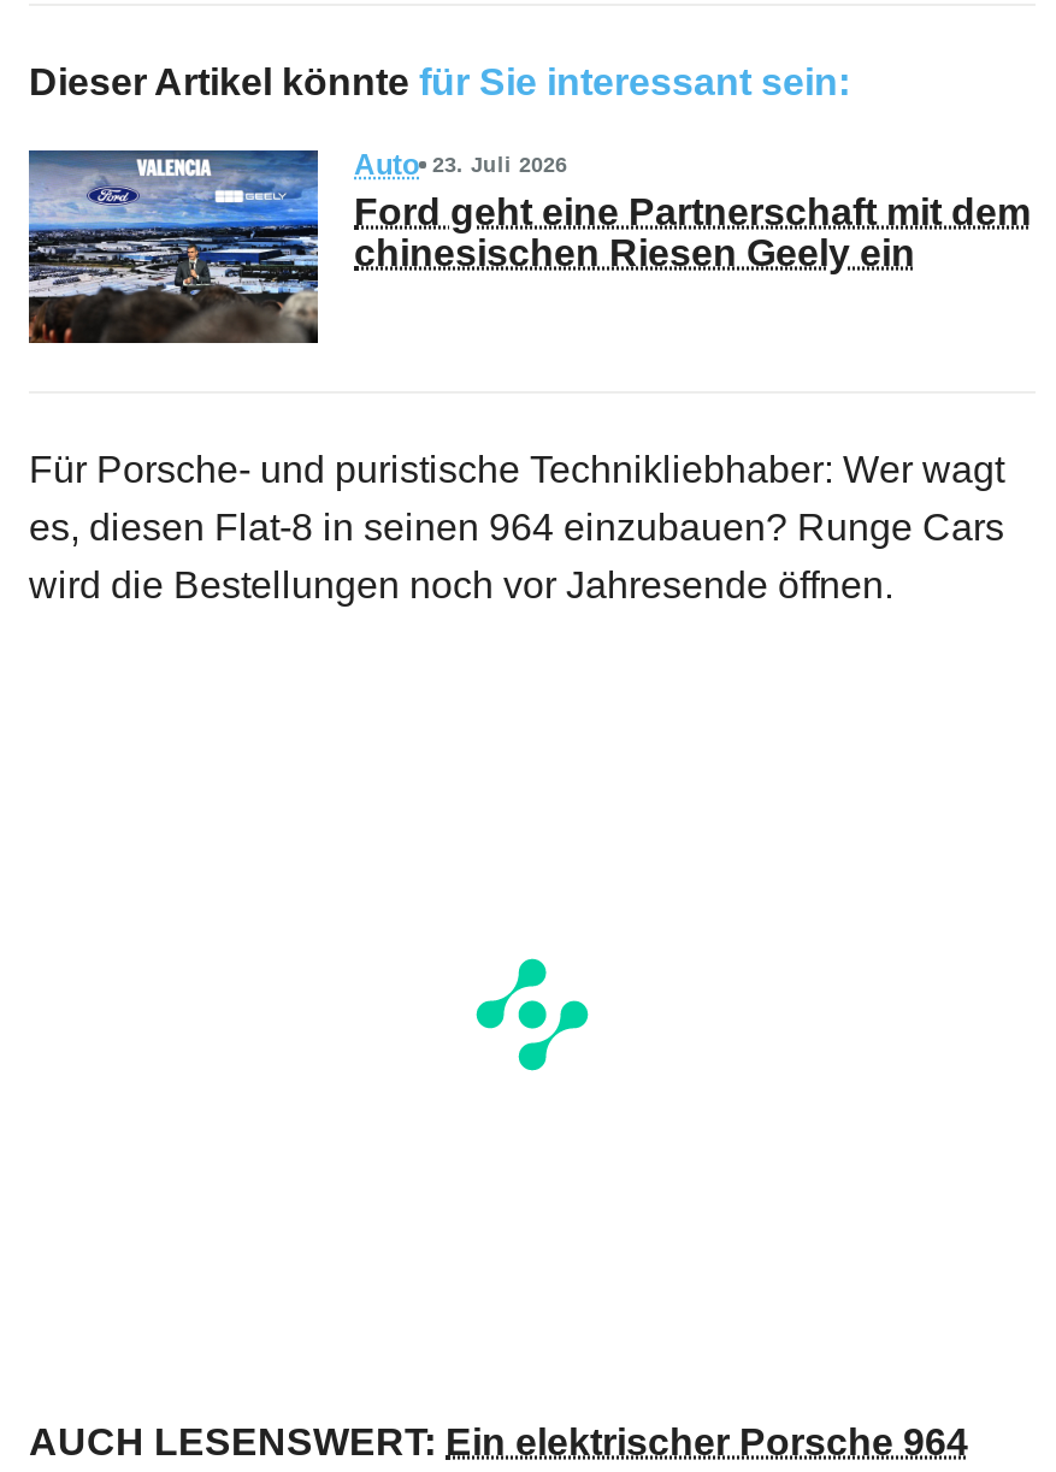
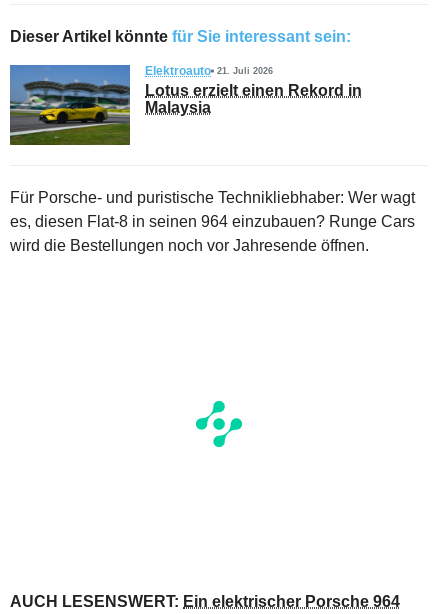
[26,148,1031,343] [image] | Auto 23. Juli 2026 | Ford geht eine Partnerschaft mit dem | chinesischen Riesen Geely ein -> [9,64,362,145] [image] | Elektroauto 21. Juli 2026 | Lotus erzielt einen Rekord in | Malaysia

